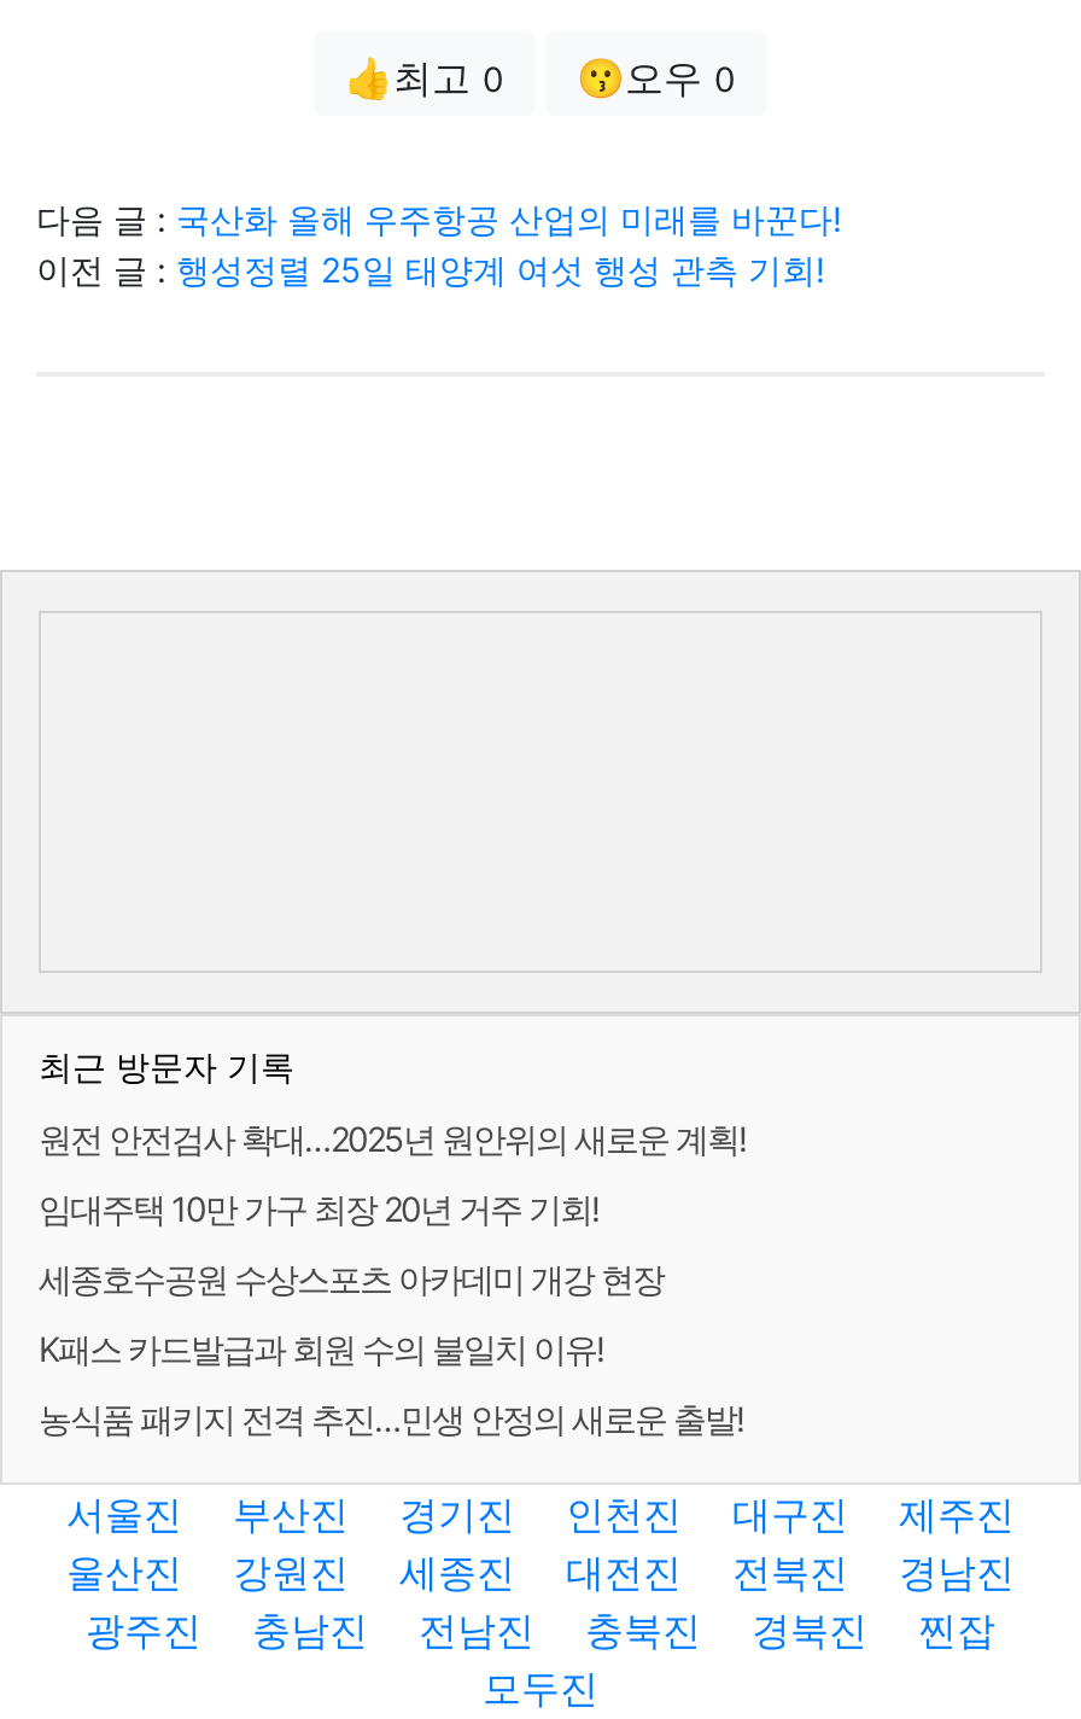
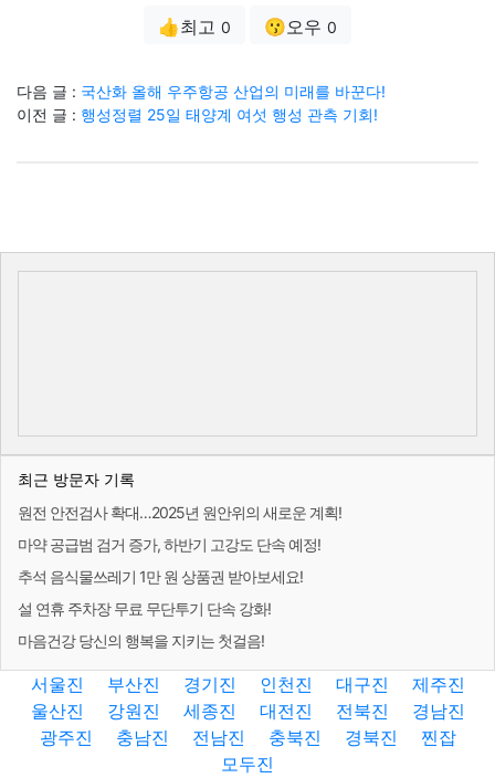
[39,1188,598,1229] 임대주택 10만 가구 최장 20년 거주 기회! -> [18,535,320,554] 마약 공급범 검거 증가, 하반기 고강도 단속 예정!
[39,1258,664,1299] 세종호수공원 수상스포츠 아카데미 개강 현장 -> [18,567,303,586] 추석 음식물쓰레기 1만 원 상품권 받아보세요!
[39,1328,603,1369] K패스 카드발급과 회원 수의 불일치 이유! -> [18,599,271,618] 설 연휴 주차장 무료 무단투기 단속 강화!
[39,1398,743,1439] 농식품 패키지 전격 추진…민생 안정의 새로운 출발! -> [18,631,264,650] 마음건강 당신의 행복을 지키는 첫걸음!

